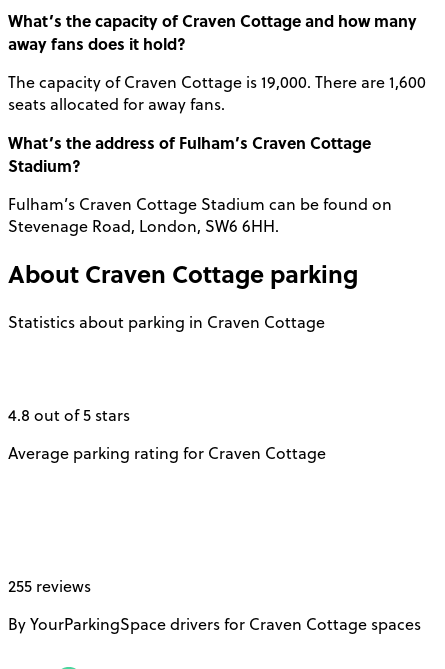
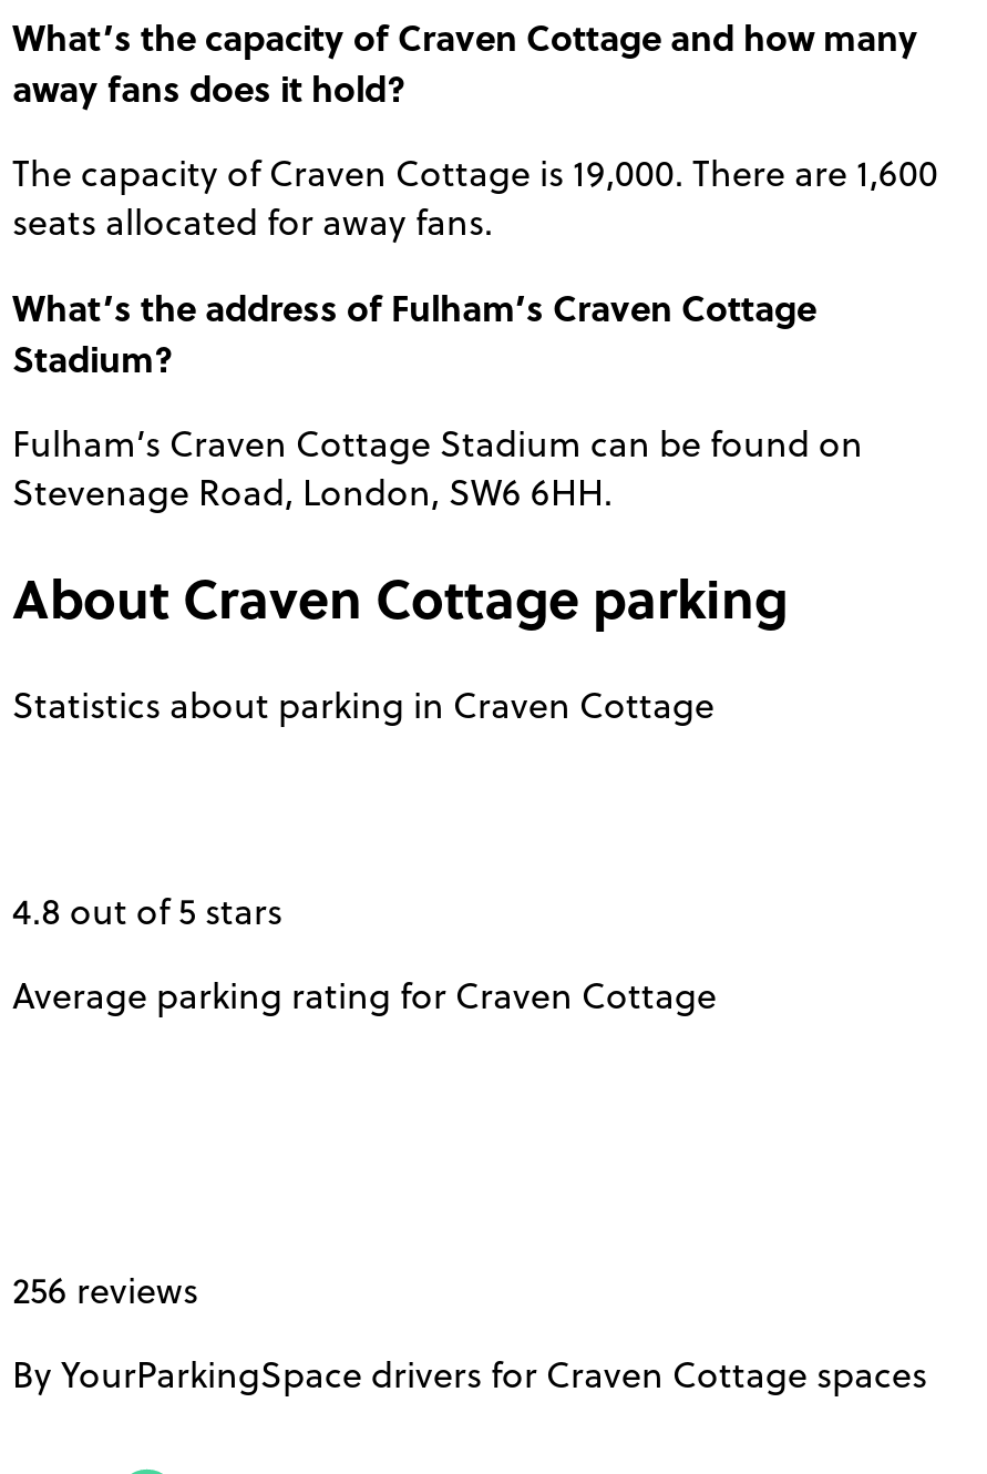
[8,575,91,597] 255 reviews -> [12,1266,198,1315] 256 reviews

